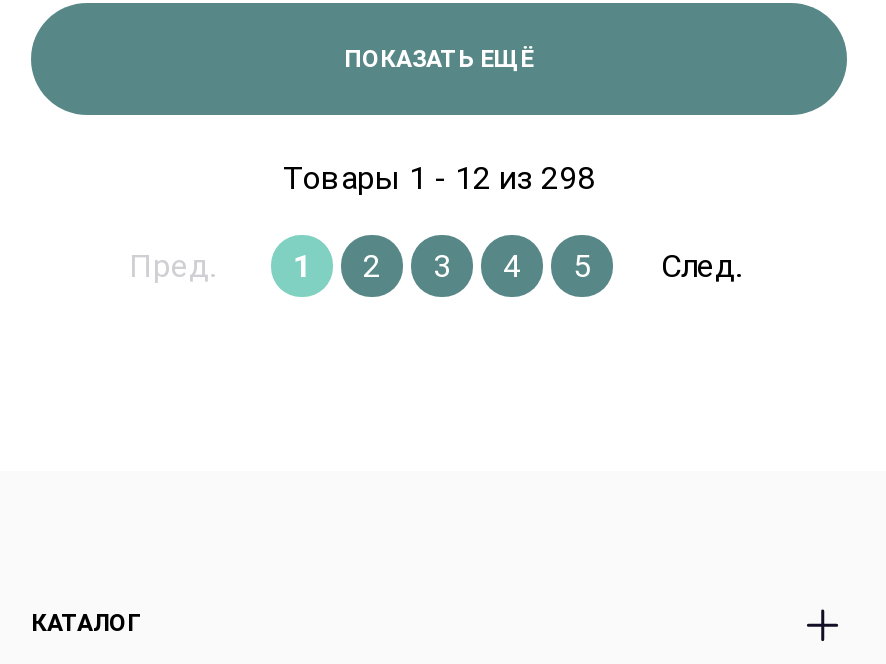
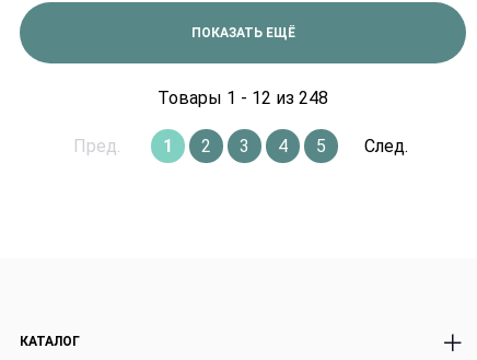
[283,159,595,197] Товары 1 - 12 из 298 -> [158,88,328,108] Товары 1 - 12 из 248

